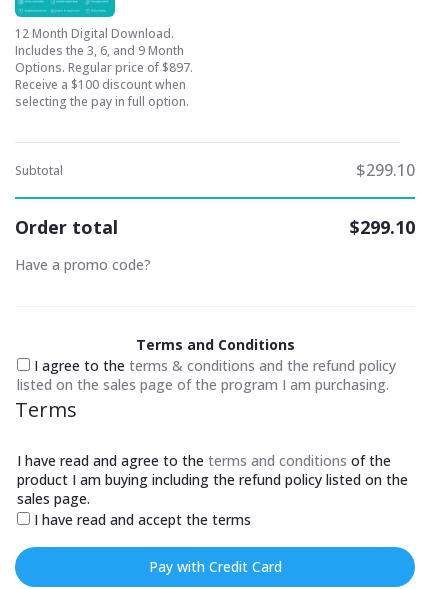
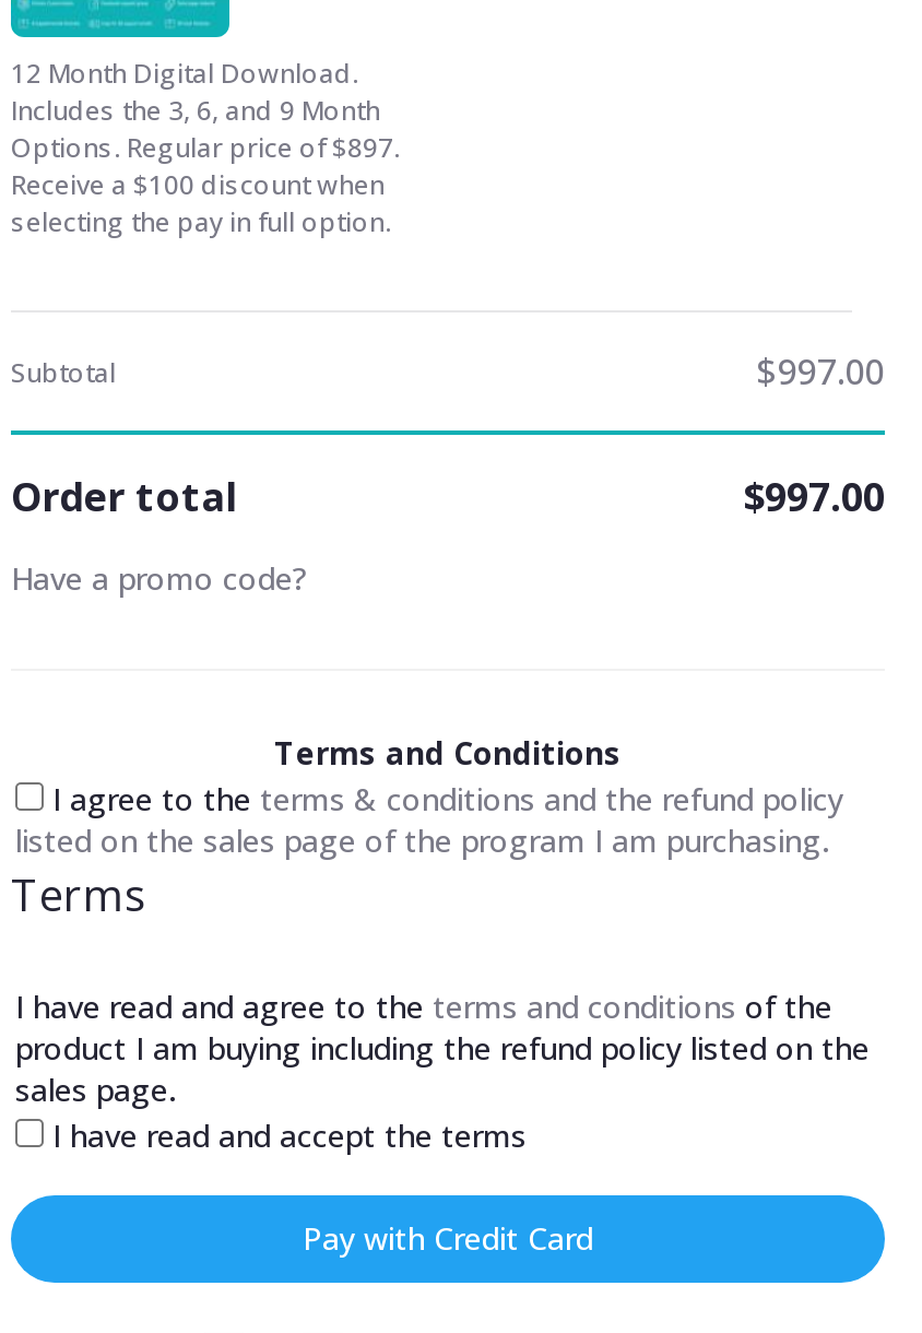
[356,159,415,181] $299.10 -> [756,347,885,396] $997.00
[350,215,415,239] $299.10 -> [743,470,885,522] $997.00

